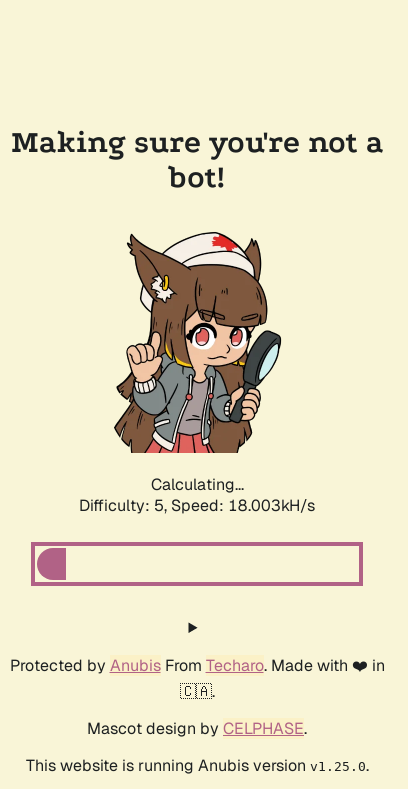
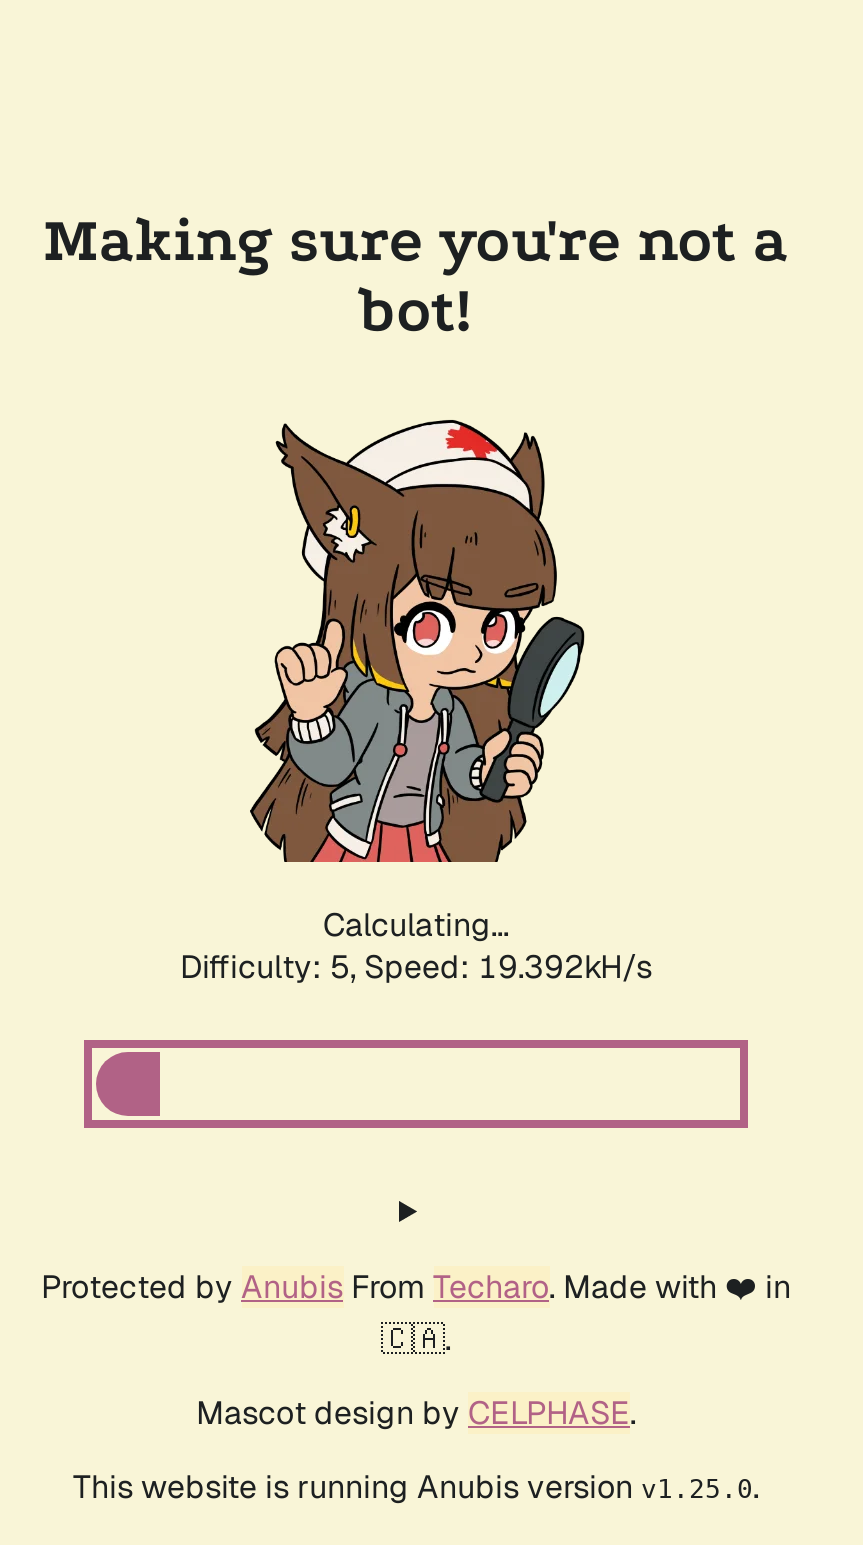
[79,495,315,516] Difficulty: 5, Speed: 18.003kH/s -> [180,946,652,988] Difficulty: 5, Speed: 19.392kH/s

